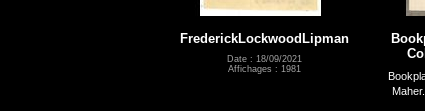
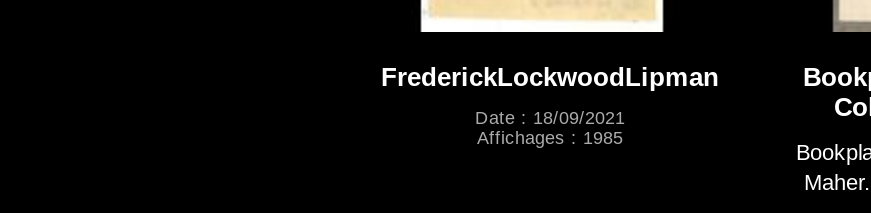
[228,64,301,74] Affichages : 1981 -> [477,127,623,147] Affichages : 1985

